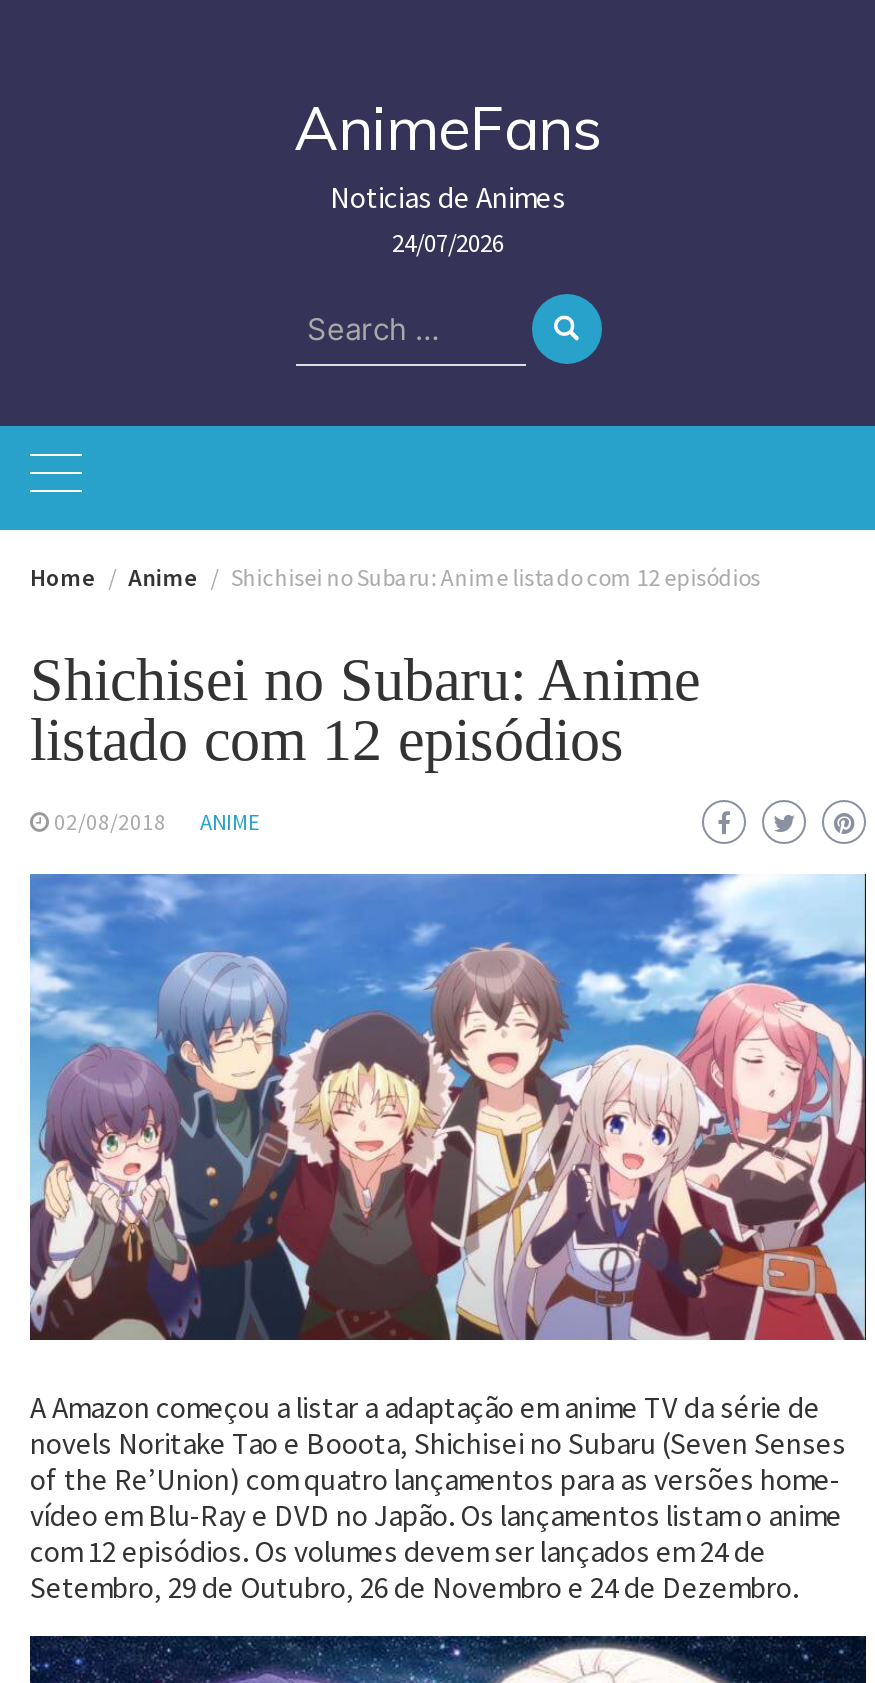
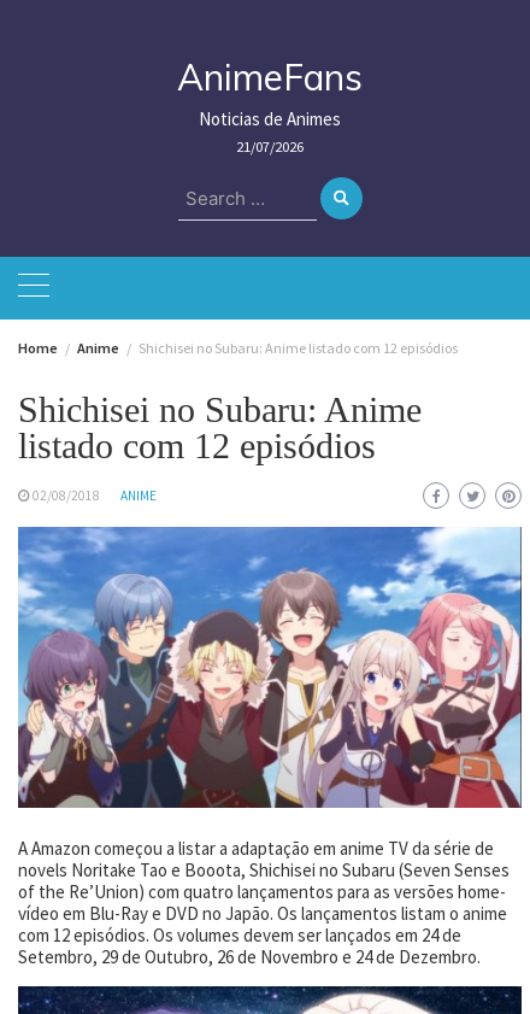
[392,226,504,258] 24/07/2026 -> [236,136,304,156] 21/07/2026

